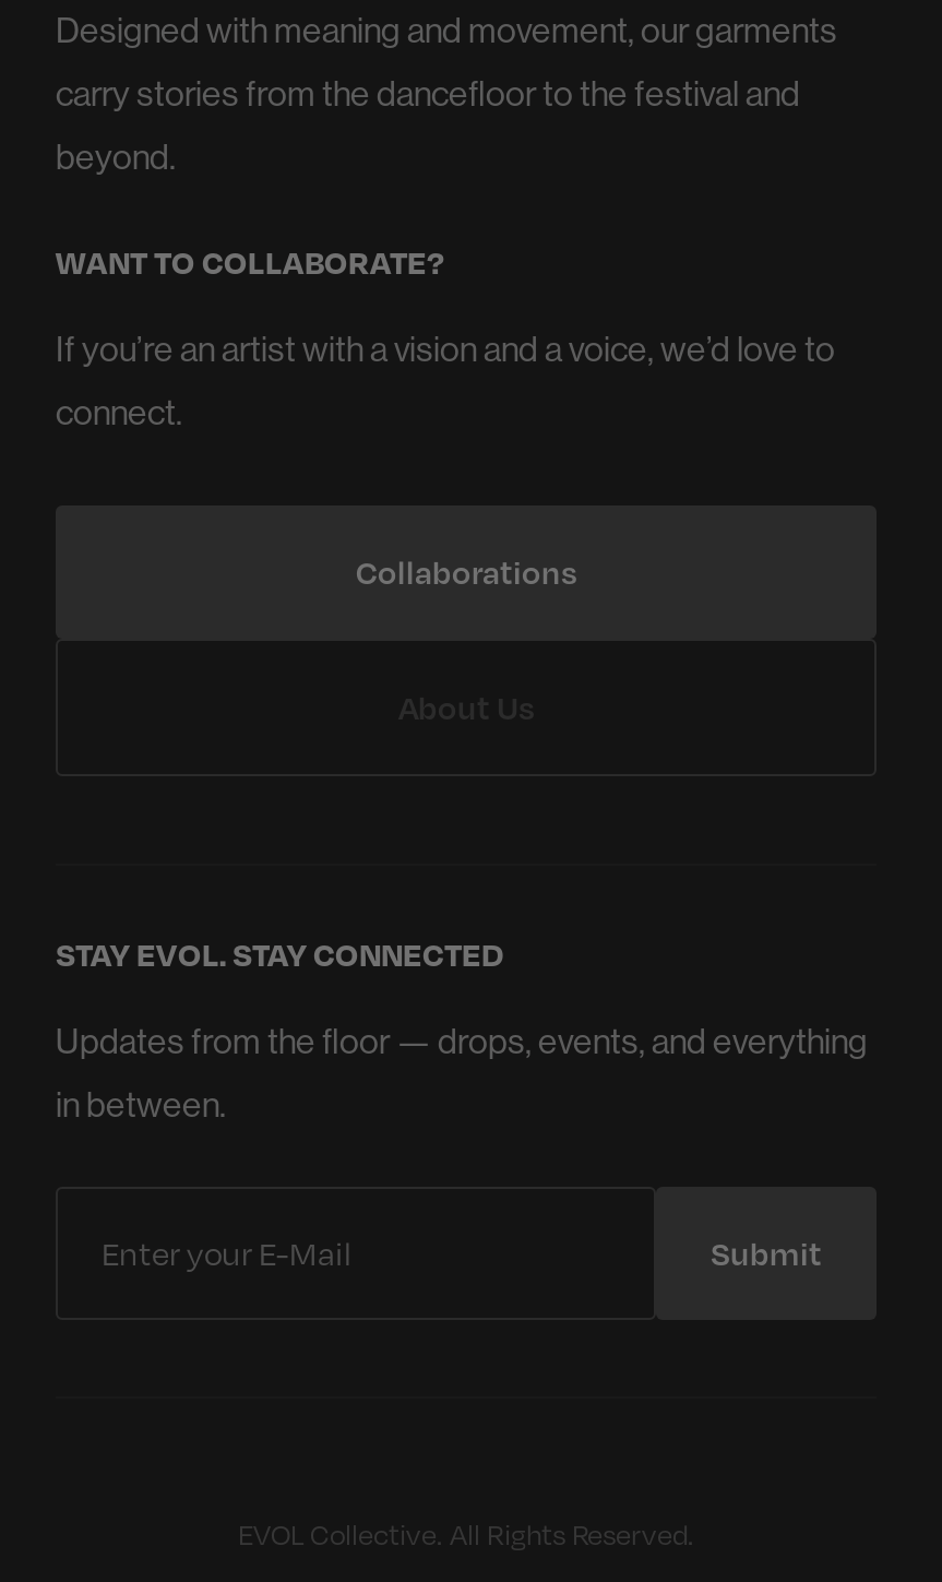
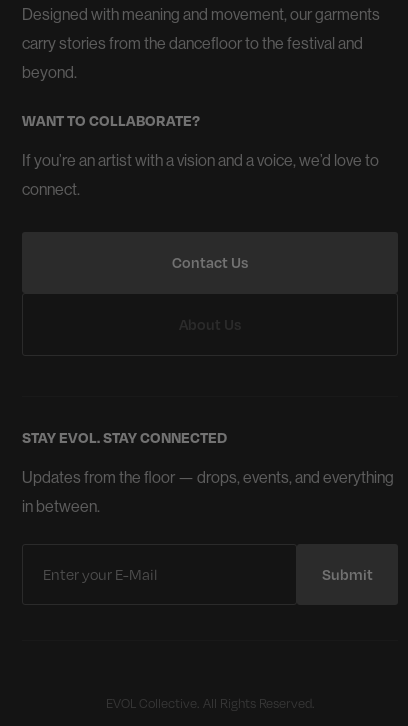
[356,551,576,590] Collaborations -> [172,253,248,271] Contact Us

